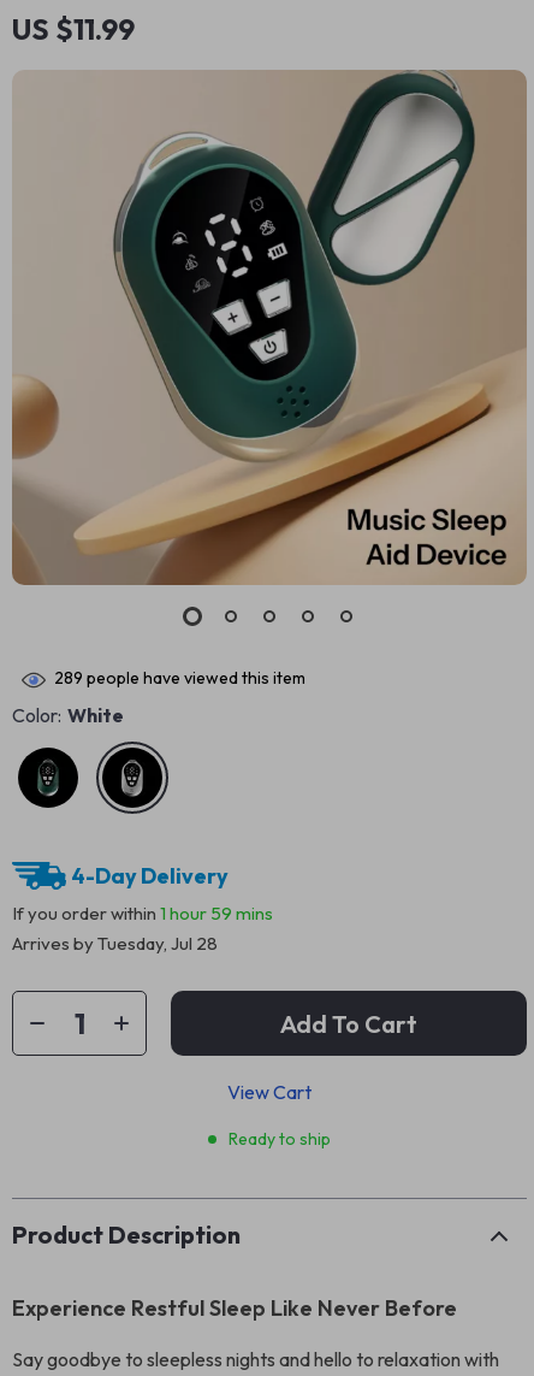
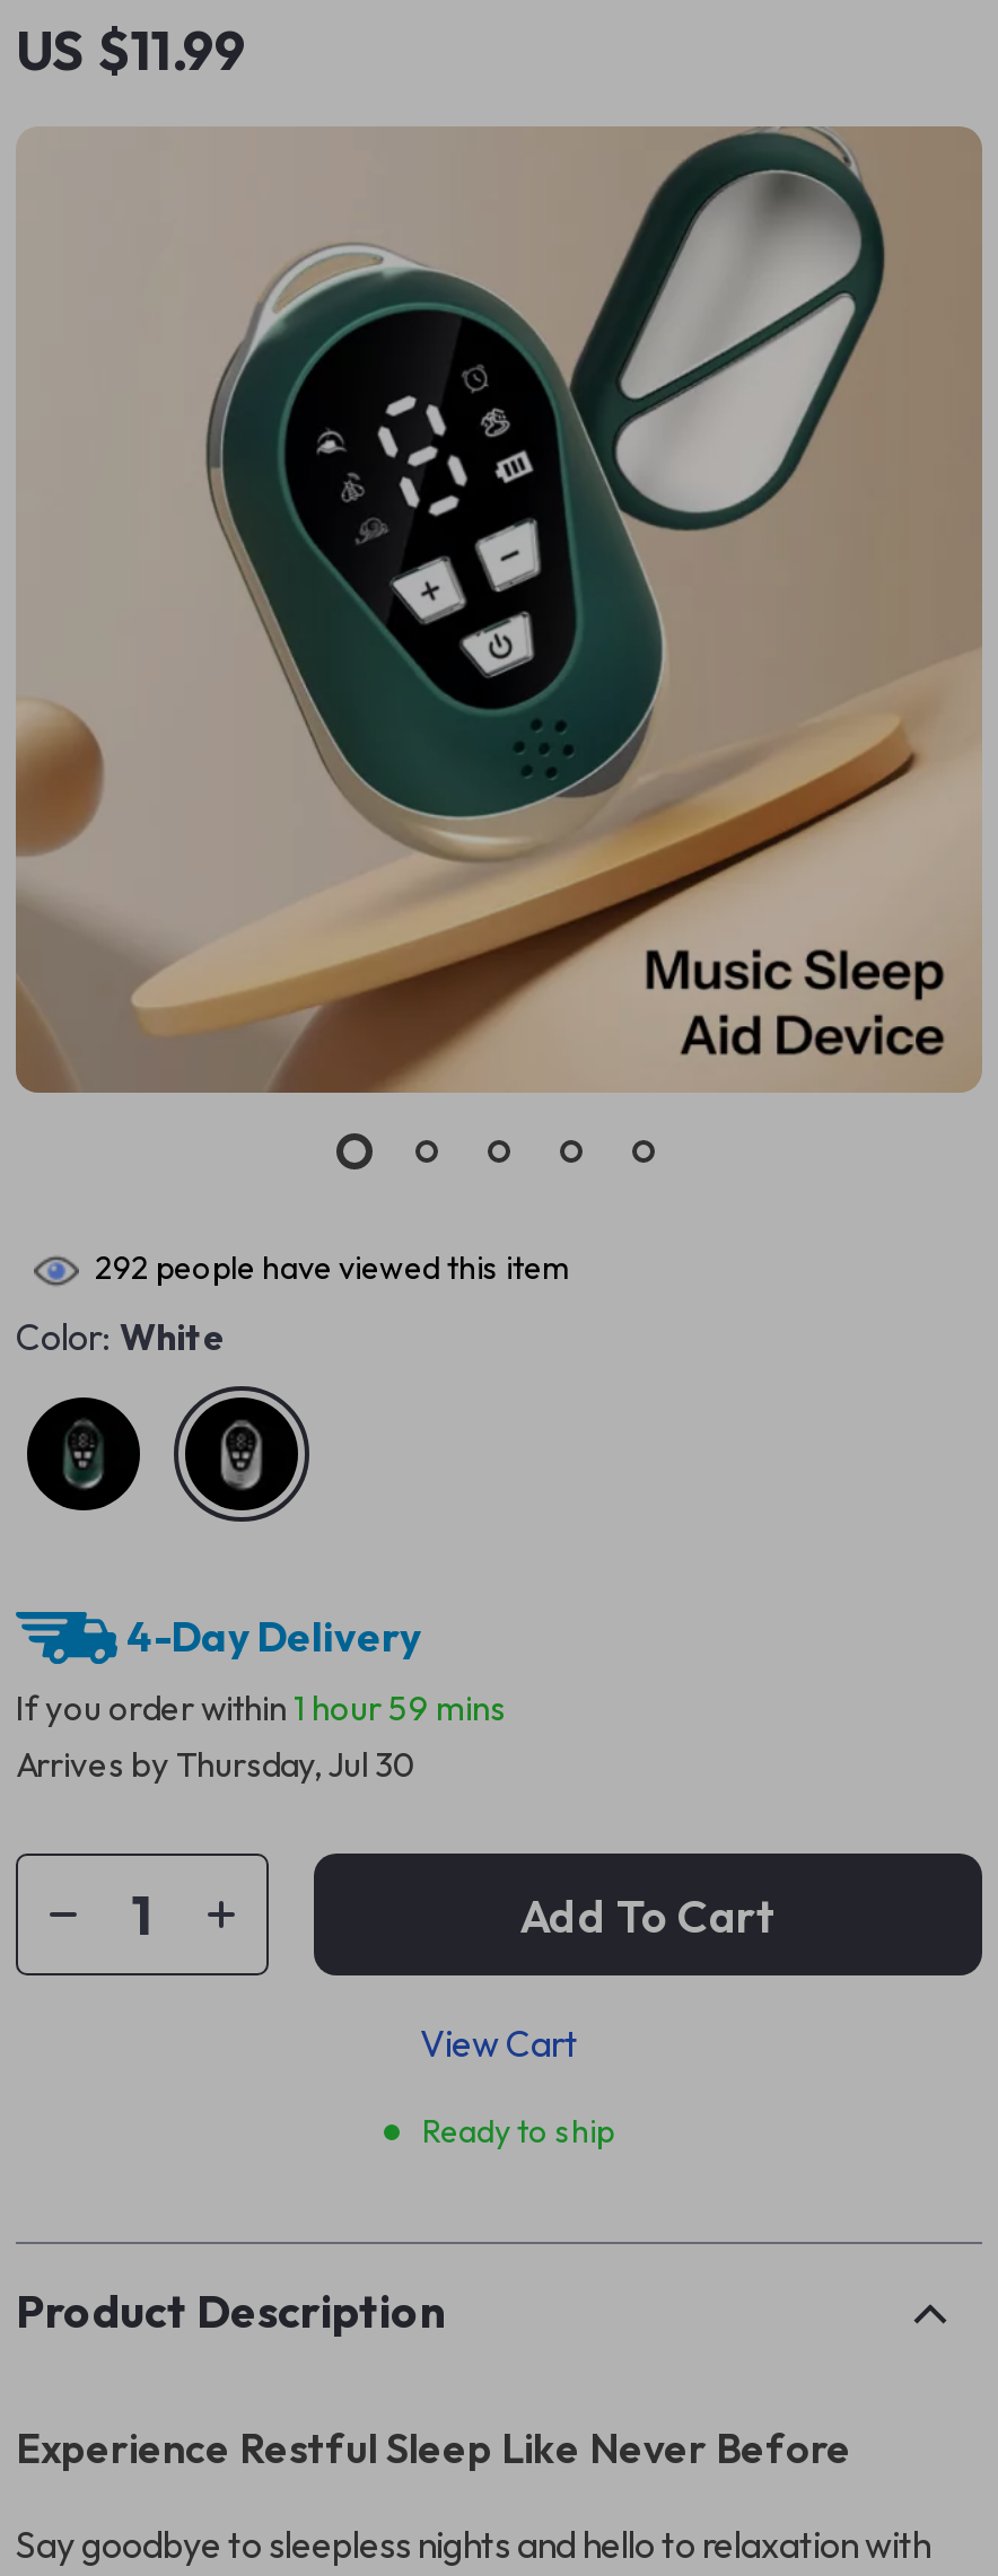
[54,667,305,689] 289 people have viewed this item -> [95,1247,567,1288] 292 people have viewed this item
[12,932,218,955] Arrives by Tuesday, Jul 28 -> [16,1743,415,1786] Arrives by Thursday, Jul 30

